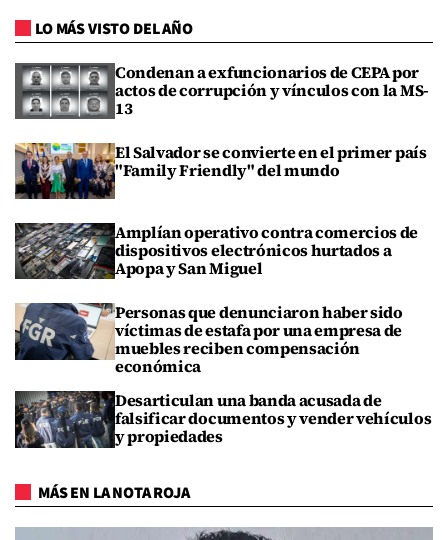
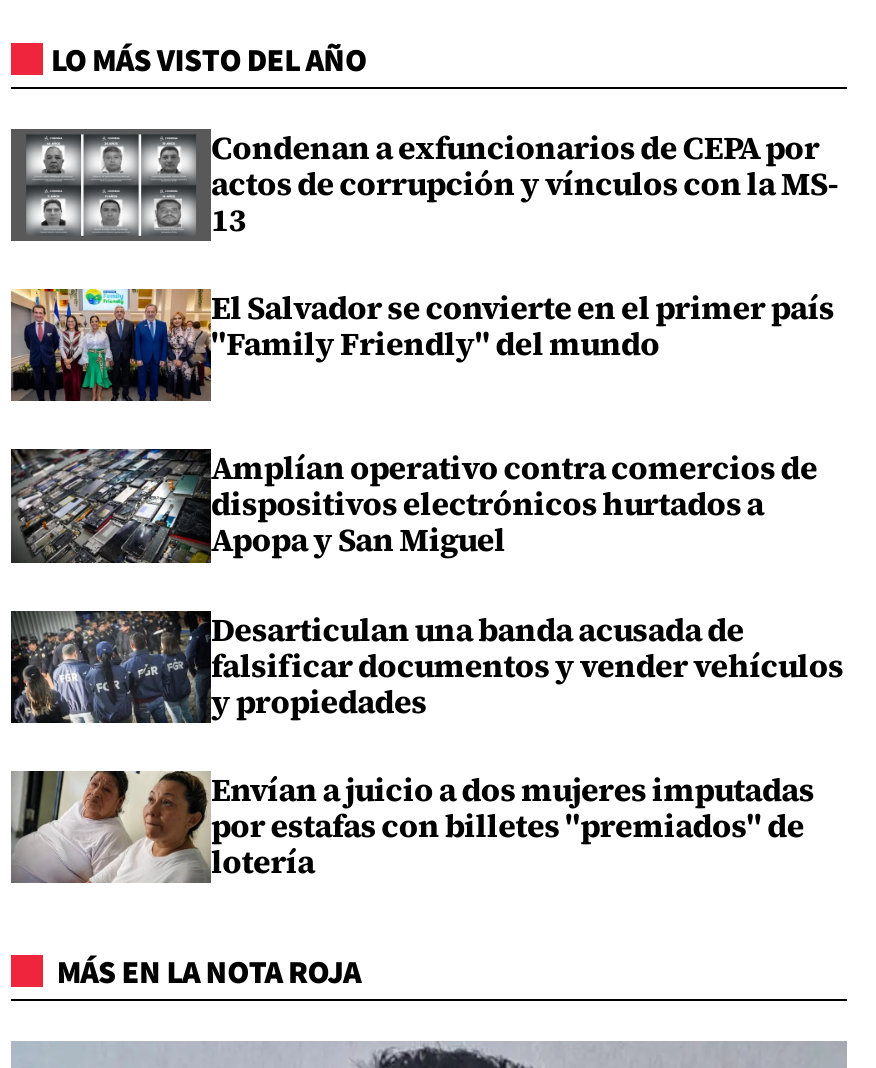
[15,301,403,377] [image] | Personas que denunciaron haber sido | víctimas de estafa por una empresa de | muebles reciben compensación | económica -> none
moved [14,389,431,450] -> [9,606,843,728]: [image] | Desarticulan una banda acusada de | falsificar documentos y vender vehículos | y propiedades
none -> [9,767,814,883] [image] | Envían a juicio a dos mujeres imputadas | por estafas con billetes "premiados" de | lotería

